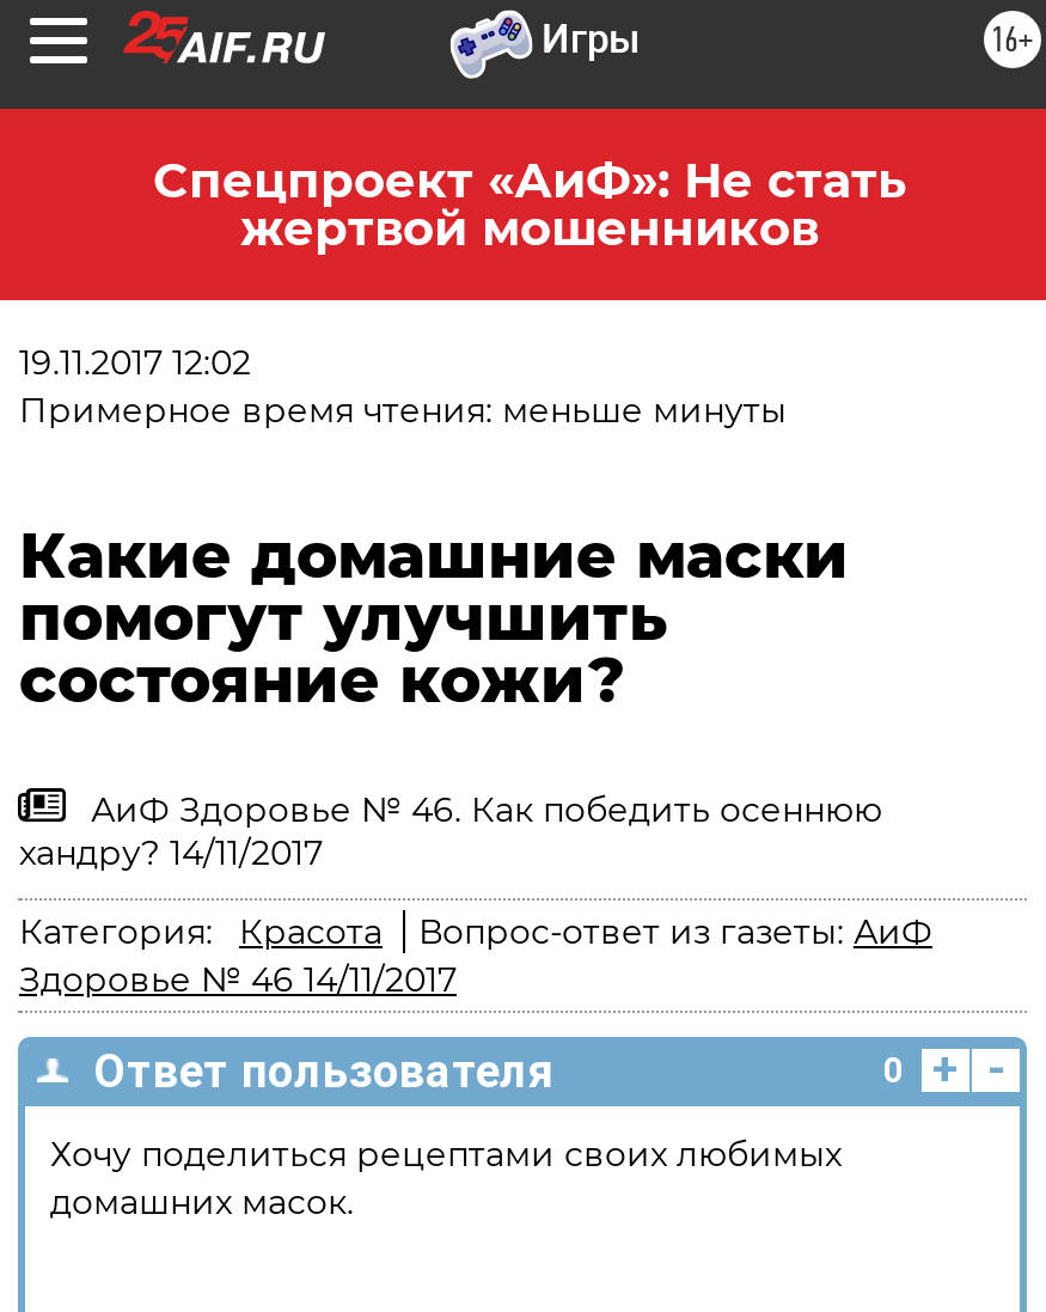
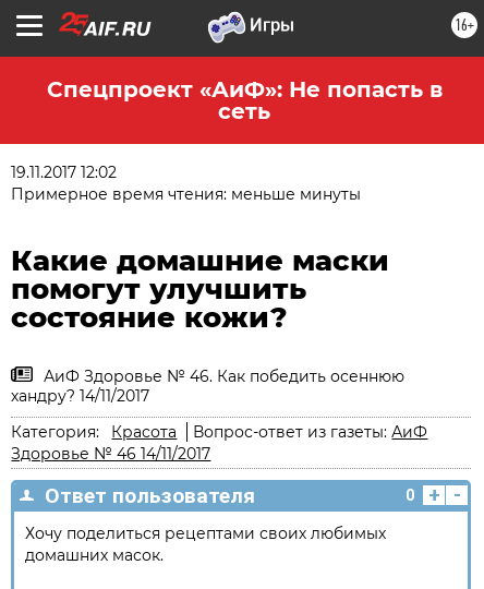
[153,152,906,257] Спецпроект «АиФ»: Не стать | жертвой мошенников -> [46,76,442,124] Спецпроект «АиФ»: Не попасть в | сеть

